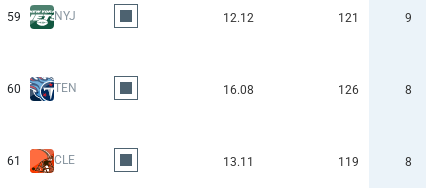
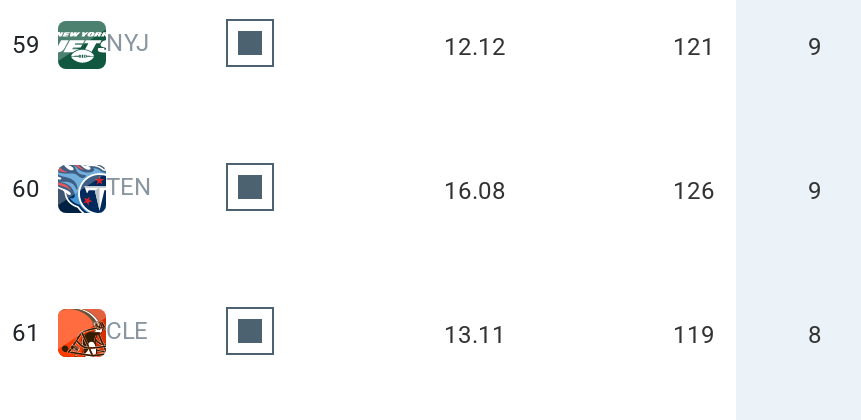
[405,83,412,97] 8 -> [808,177,822,205] 9

